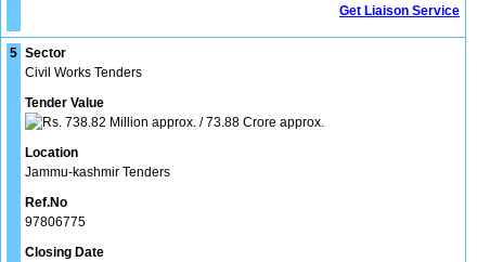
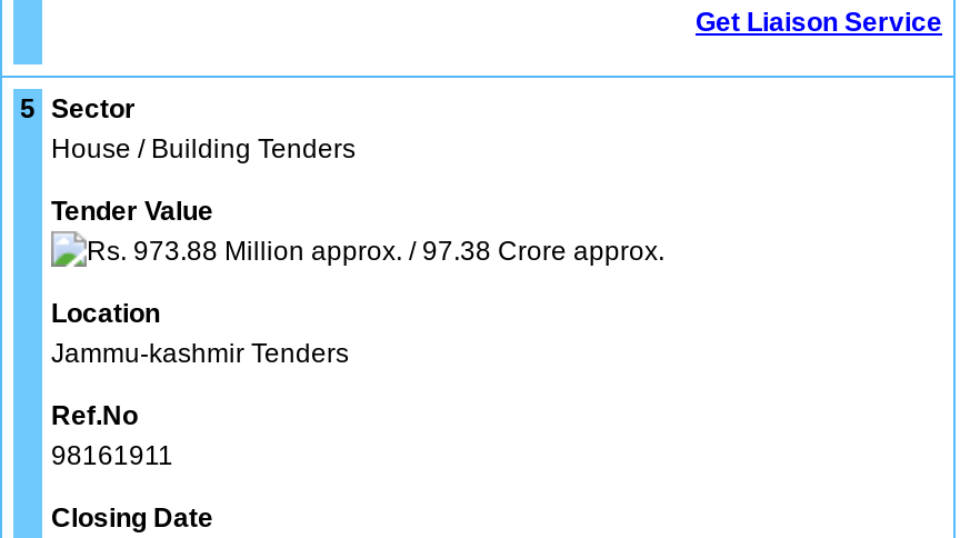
[25,65,142,80] Civil Works Tenders -> [51,133,356,165] House / Building Tenders
[62,115,324,130] 738.82 Million approx. / 73.88 Crore approx. -> [127,236,664,267] 973.88 Million approx. / 97.38 Crore approx.
[25,214,86,230] 97806775 -> [51,440,173,471] 98161911

